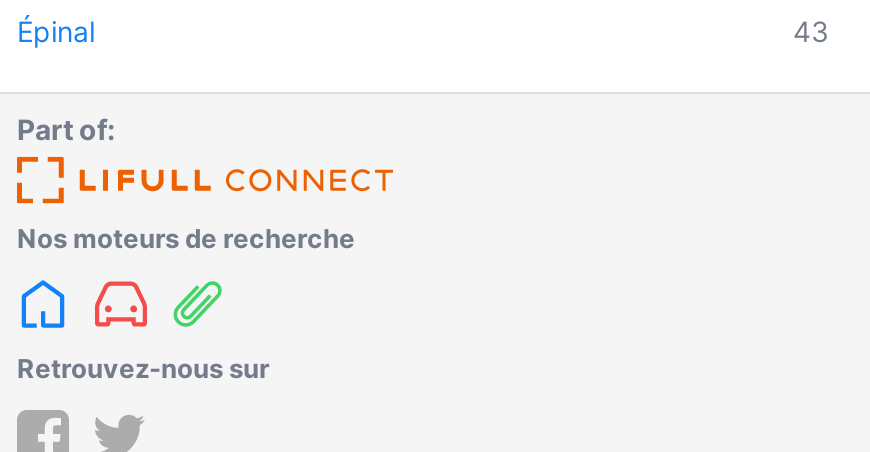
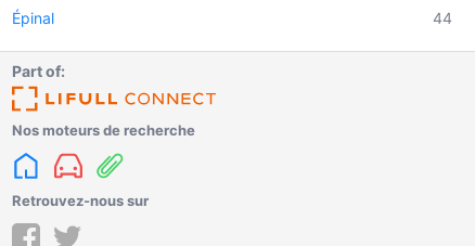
[793,13,829,47] 43 -> [433,8,452,27] 44

